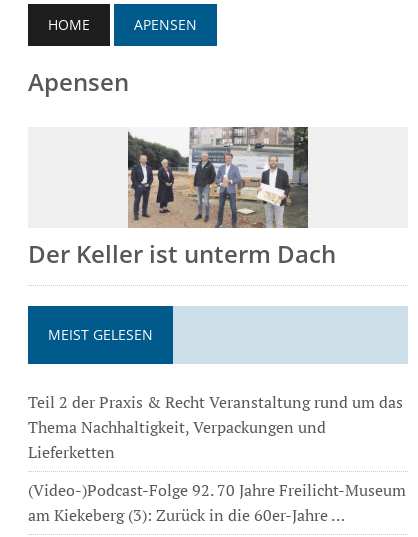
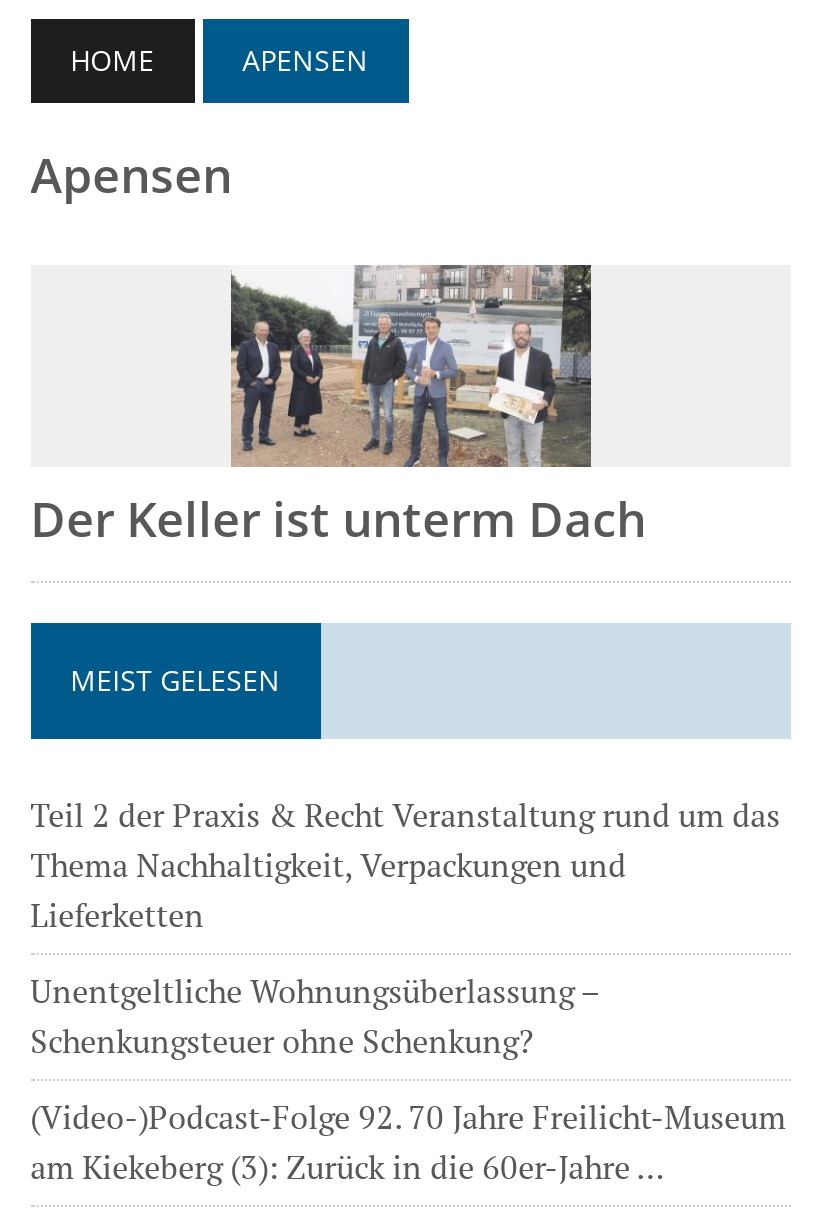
none -> [30,969,598,1063] Unentgeltliche Wohnungsüberlassung – | Schenkungsteuer ohne Schenkung?

